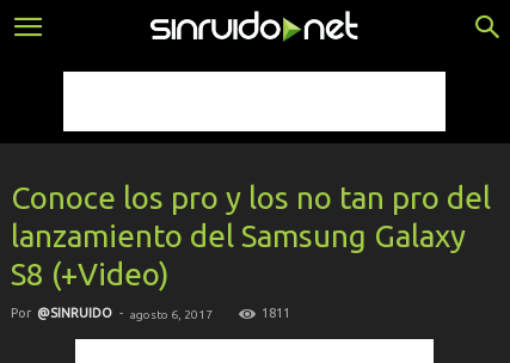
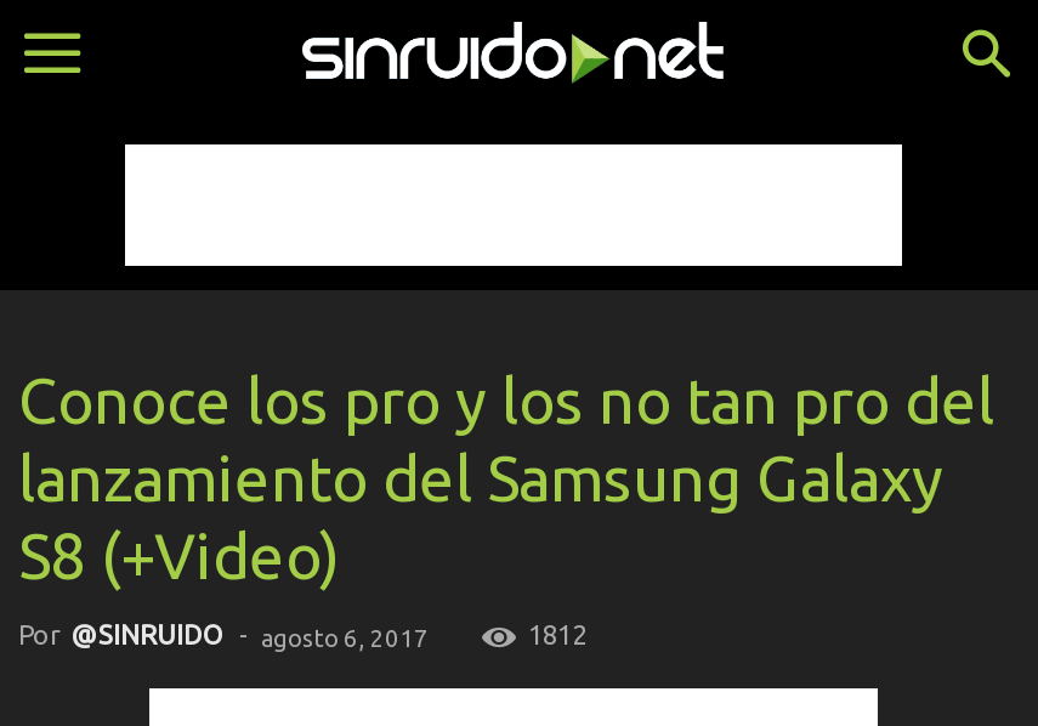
[262,306,290,320] 1811 -> [528,620,586,650] 1812

